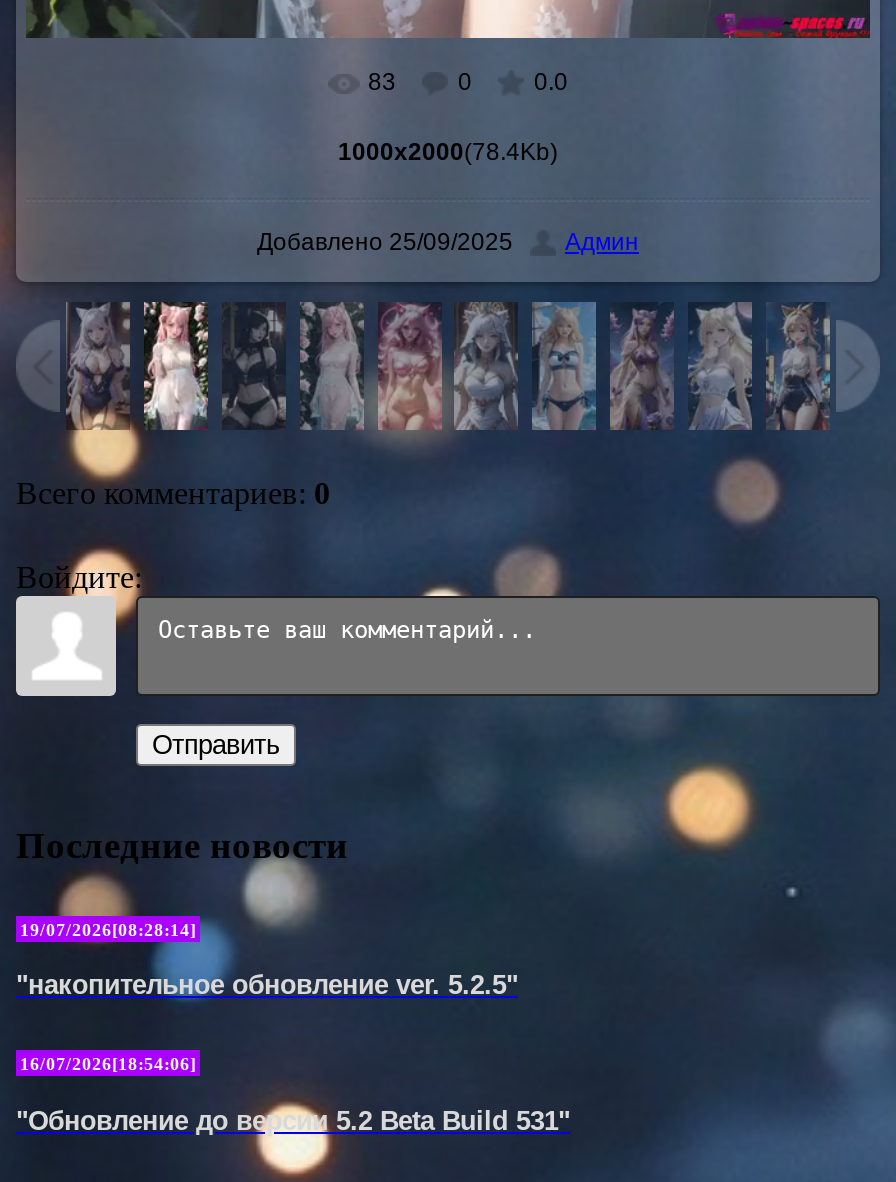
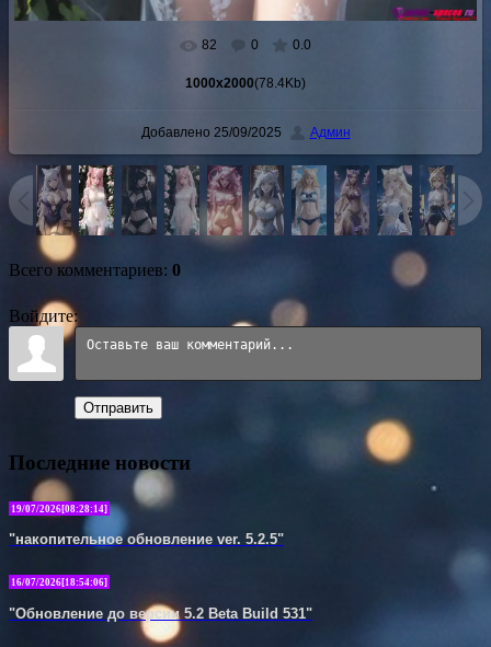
[368,68,396,96] 83 -> [202,37,217,53] 82

